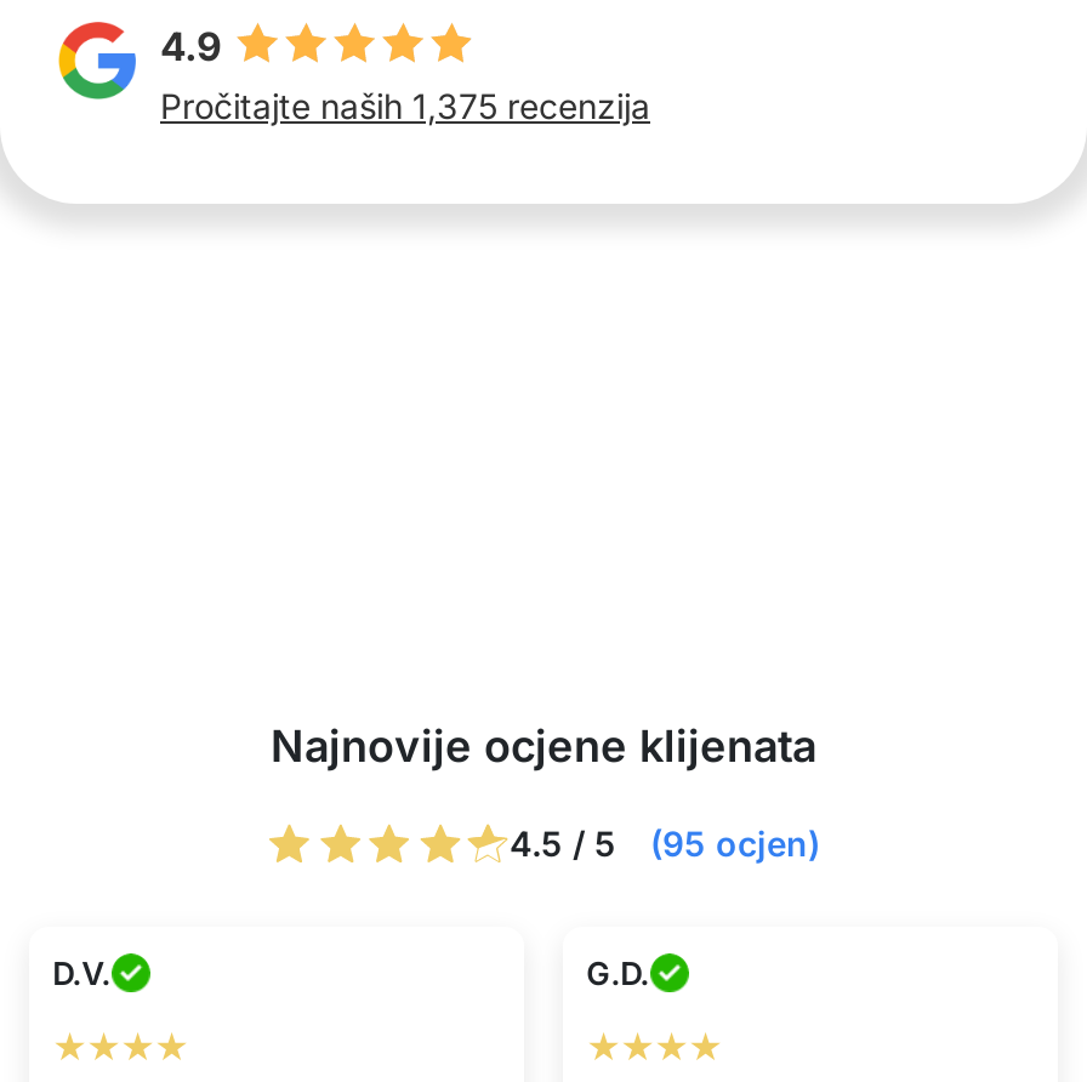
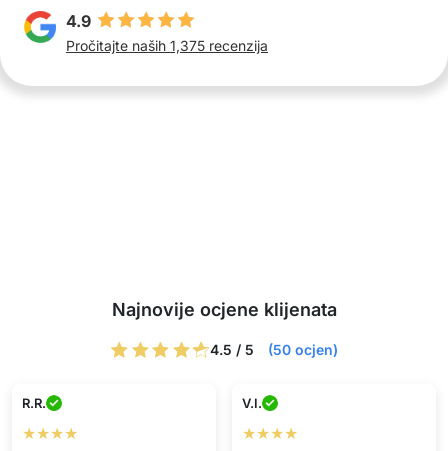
[510,822,820,864] 4.5 / 5 (95 ocjen) -> [210,341,338,358] 4.5 / 5 (50 ocjen)
[52,952,111,991] D.V. -> [22,395,46,411] R.R.
[586,952,649,991] G.D. -> [242,395,262,411] V.I.

